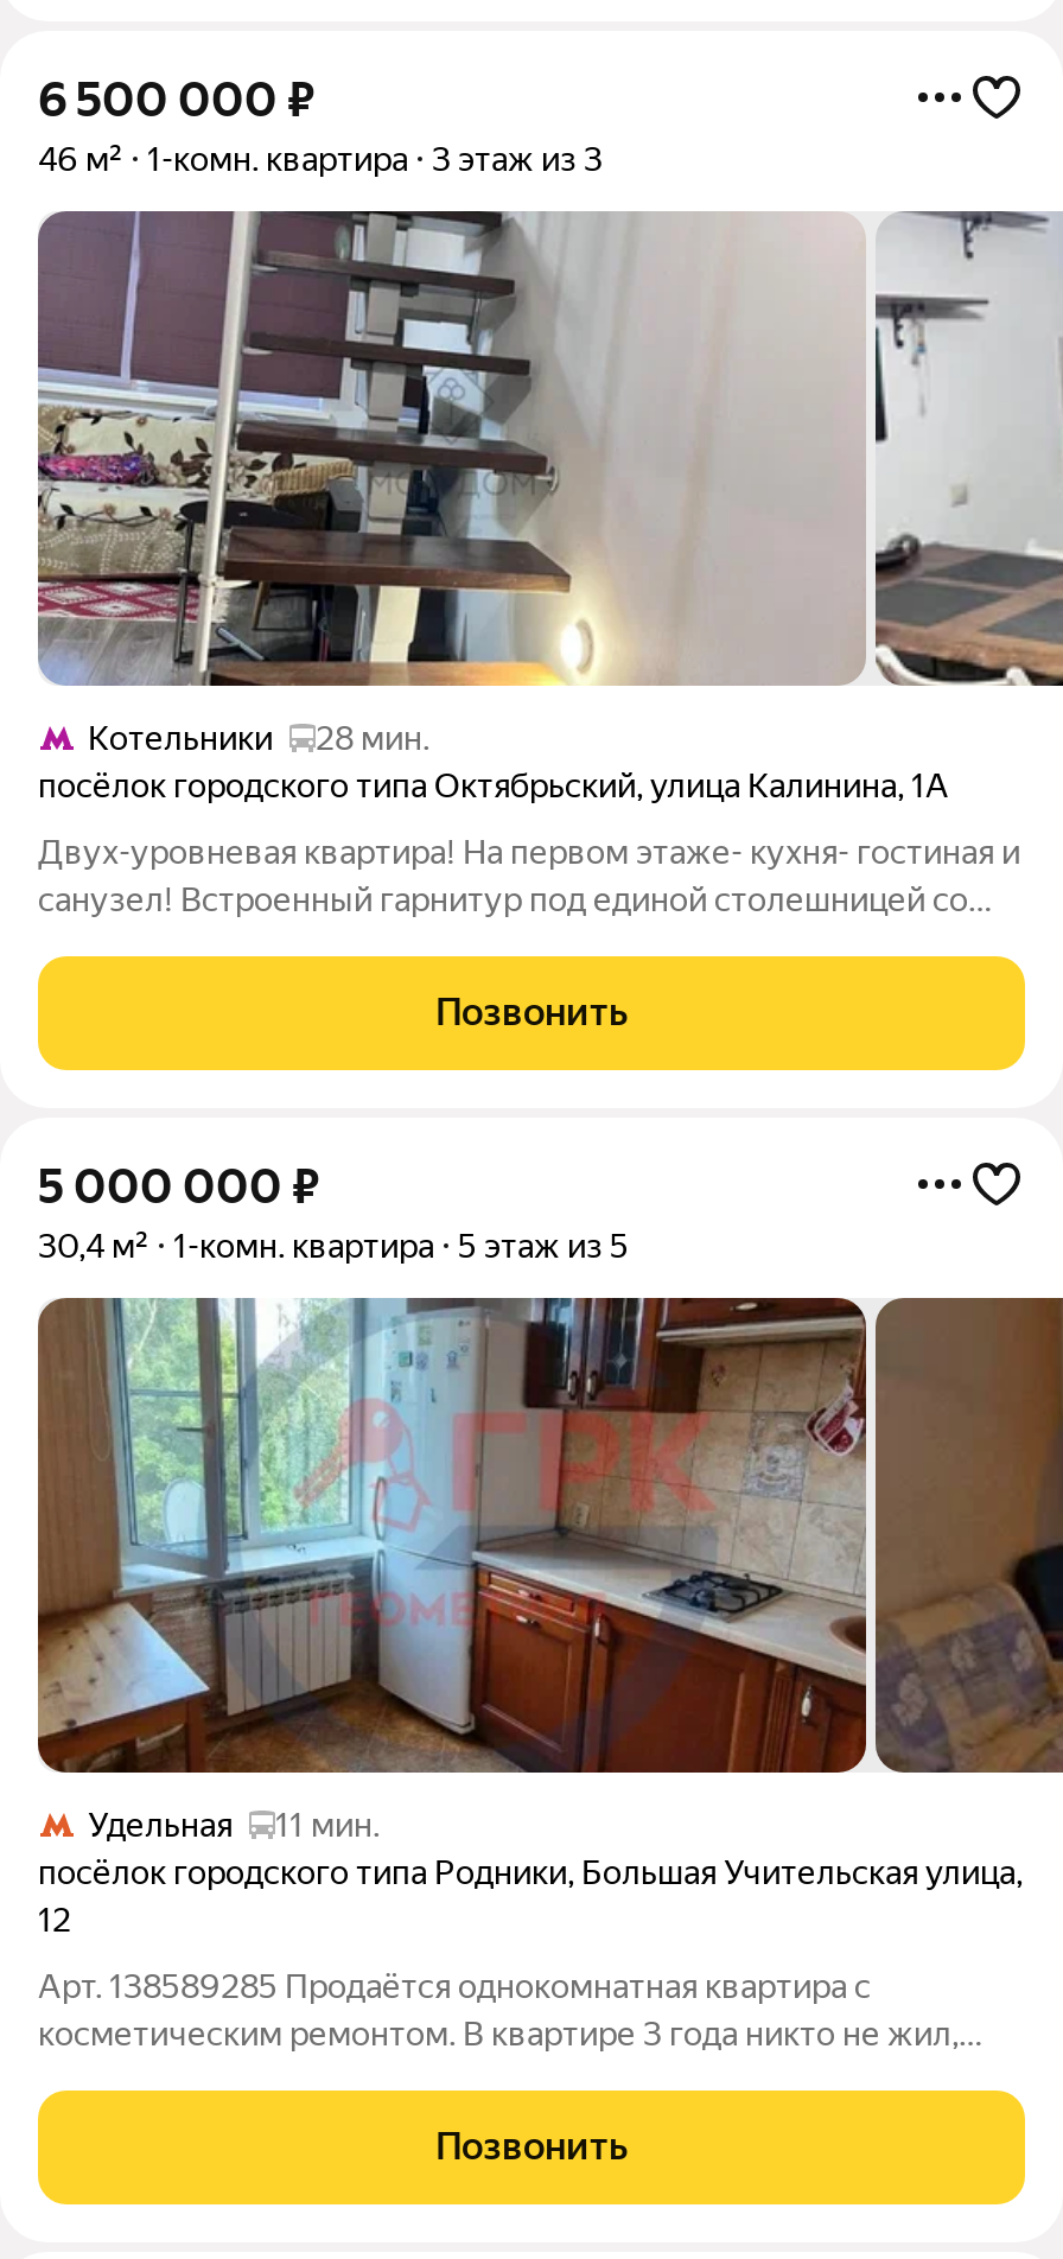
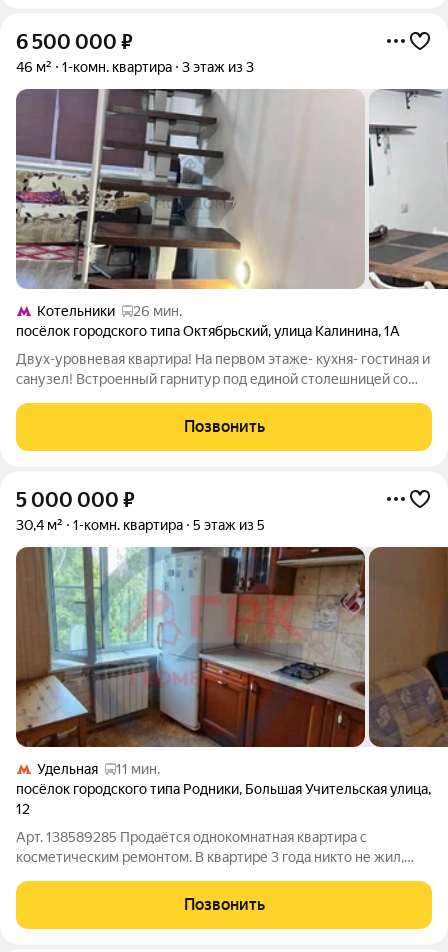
[88,719,429,757] Котельники 28 мин. -> [37,303,182,319] Котельники 26 мин.

